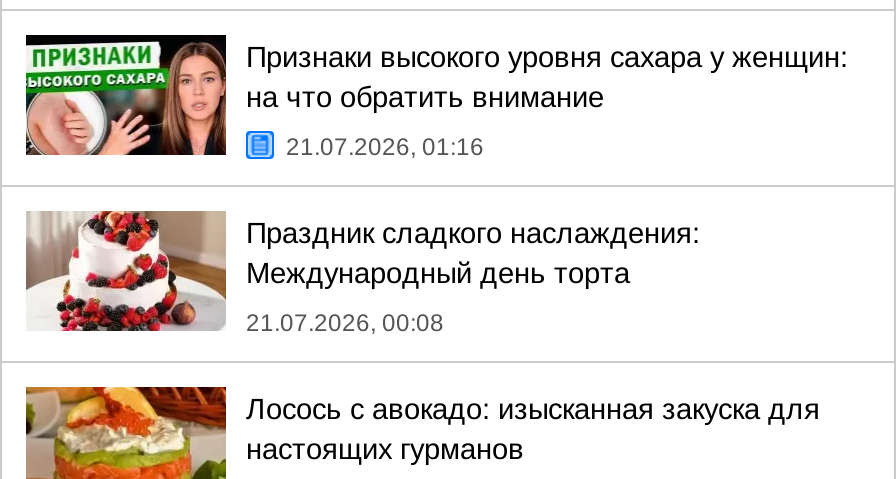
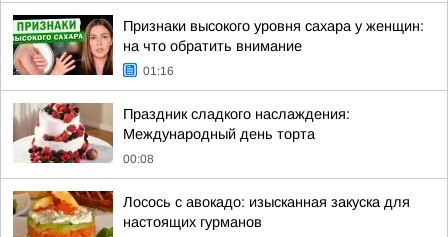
[286,133,484,161] 21.07.2026, 01:16 -> [143,64,174,78] 01:16
[246,309,444,337] 21.07.2026, 00:08 -> [123,152,154,166] 00:08

